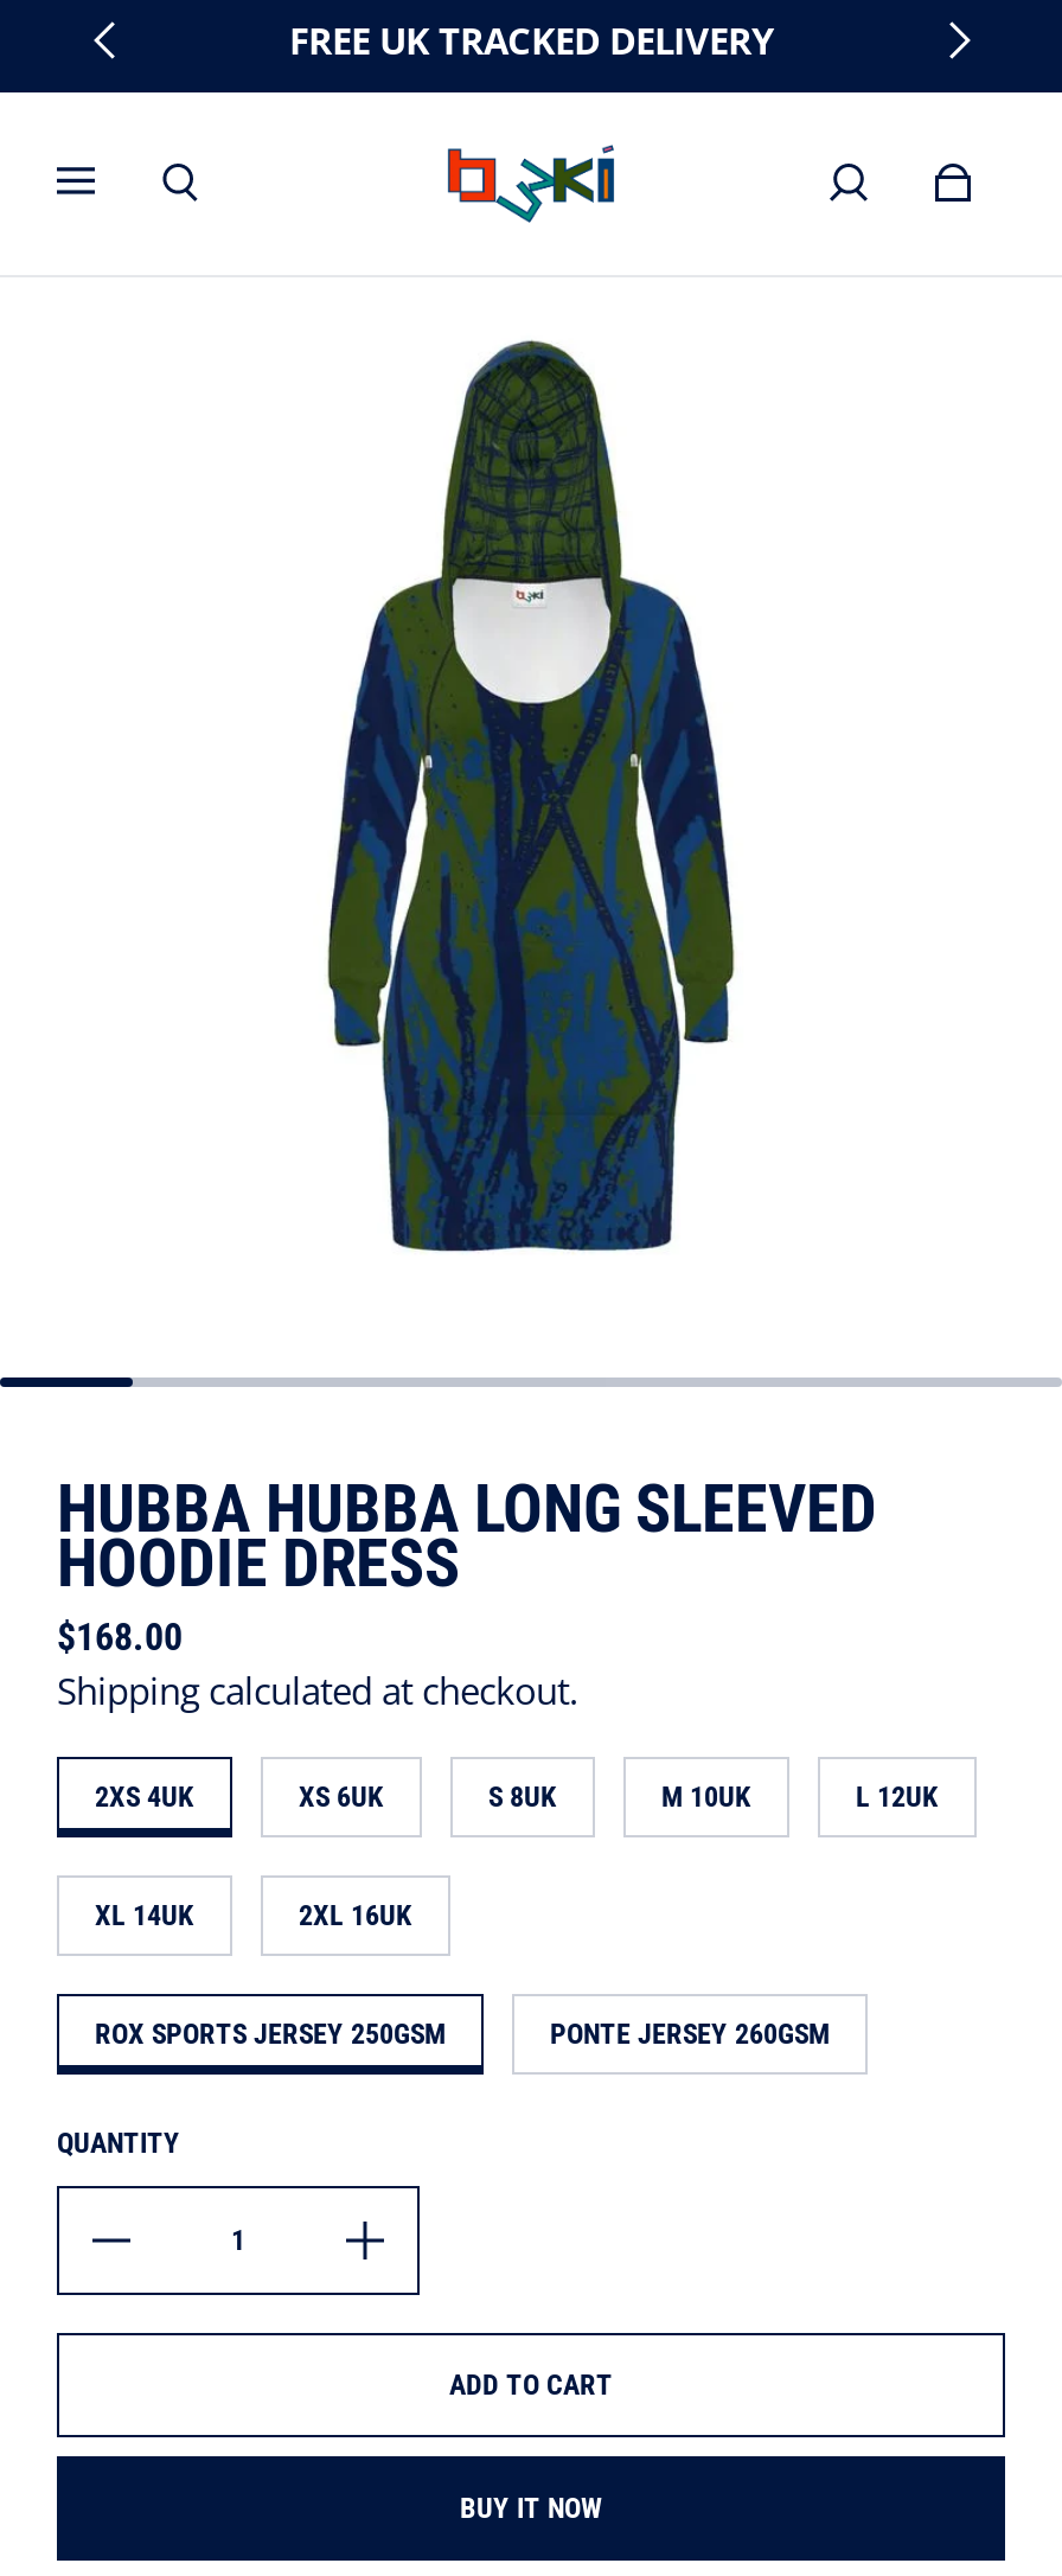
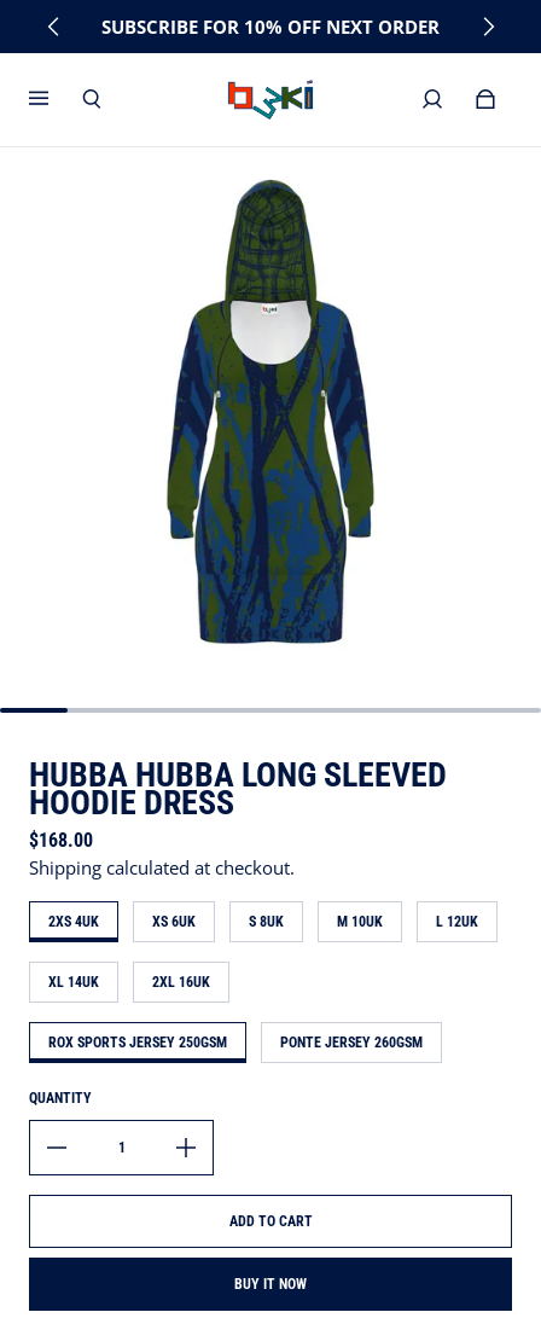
[289,15,773,65] FREE UK TRACKED DELIVERY -> [101,14,440,39] SUBSCRIBE FOR 10% OFF NEXT ORDER

